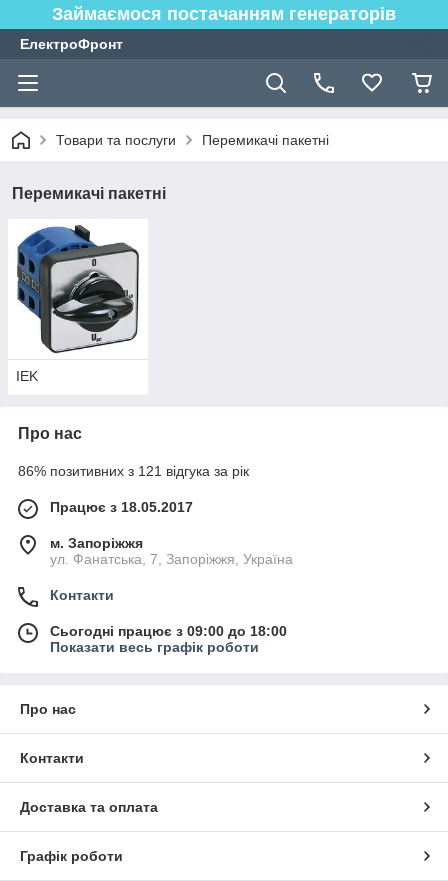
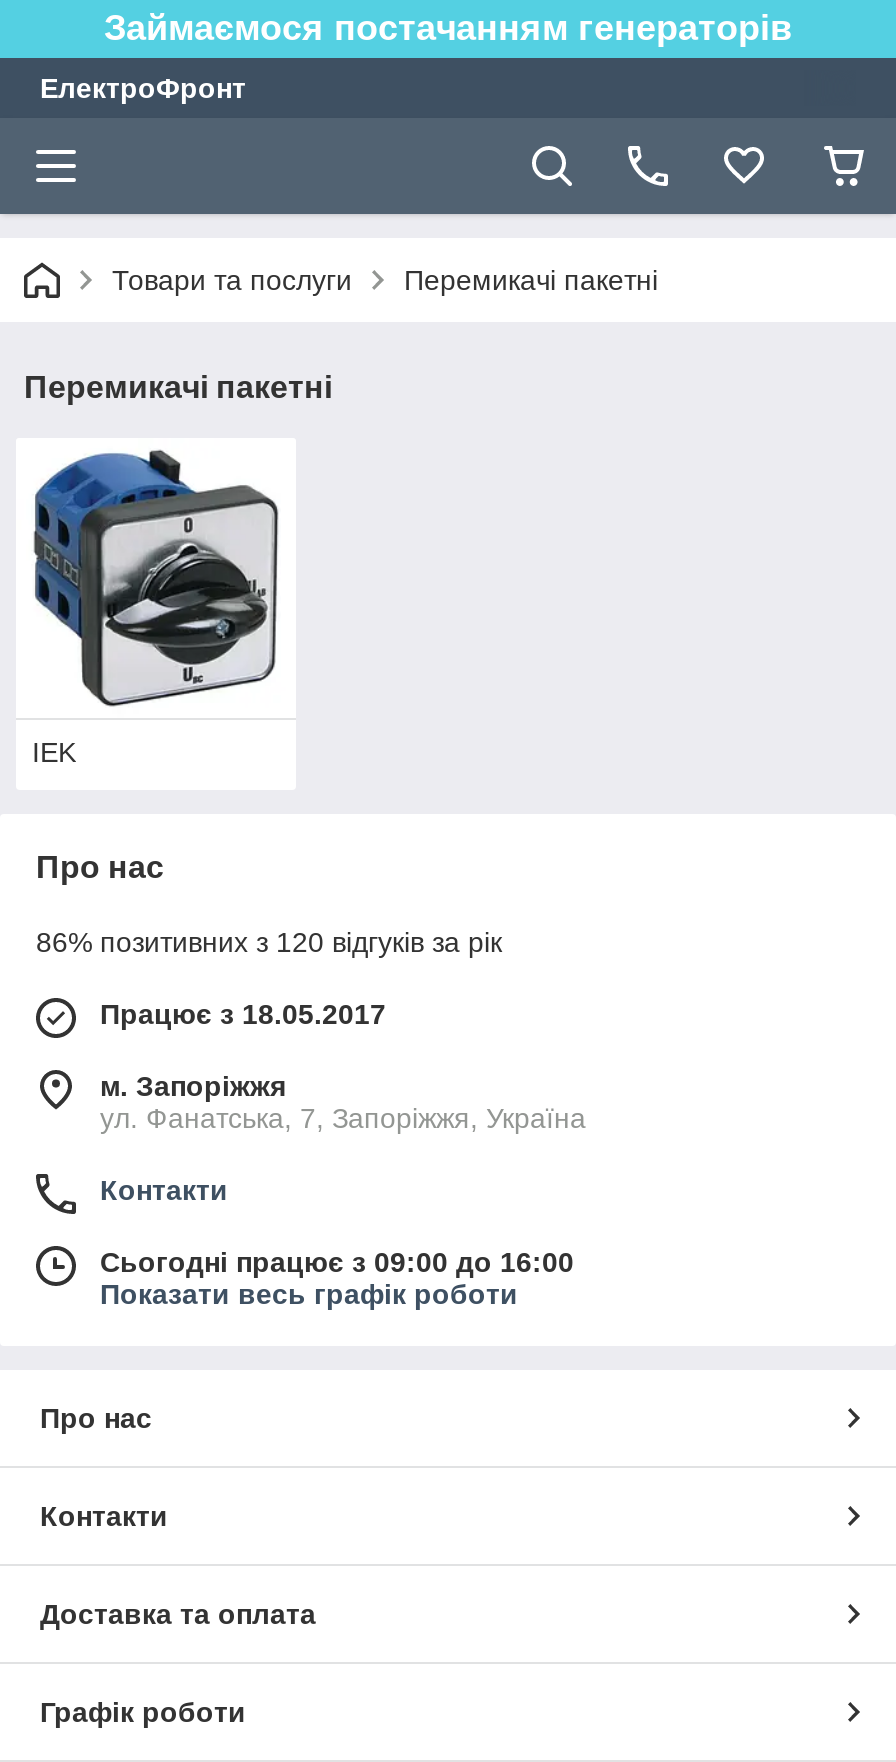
[18,463,249,479] 86% позитивних з 121 відгука за рік -> [36,926,502,958] 86% позитивних з 120 відгуків за рік
[50,623,287,639] Сьогодні працює з 09:00 до 18:00 -> [100,1246,574,1278] Сьогодні працює з 09:00 до 16:00

